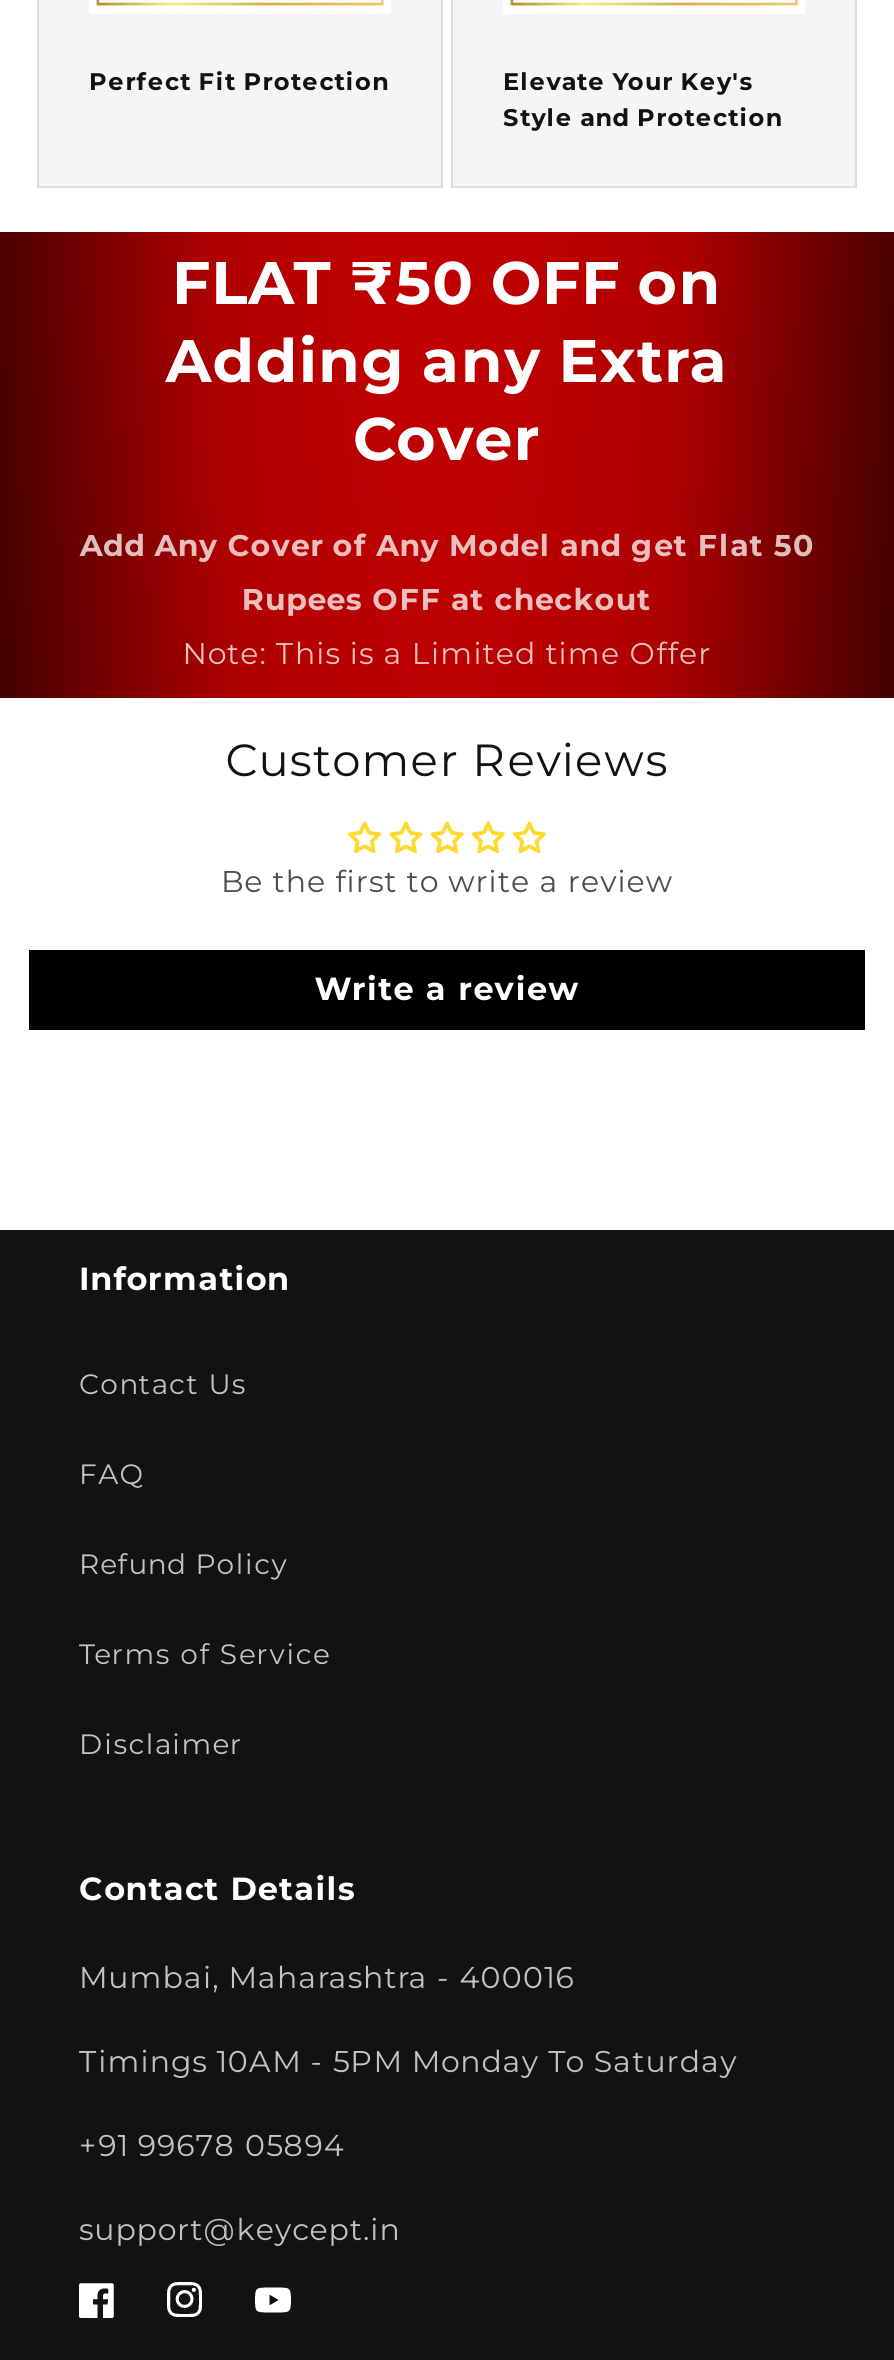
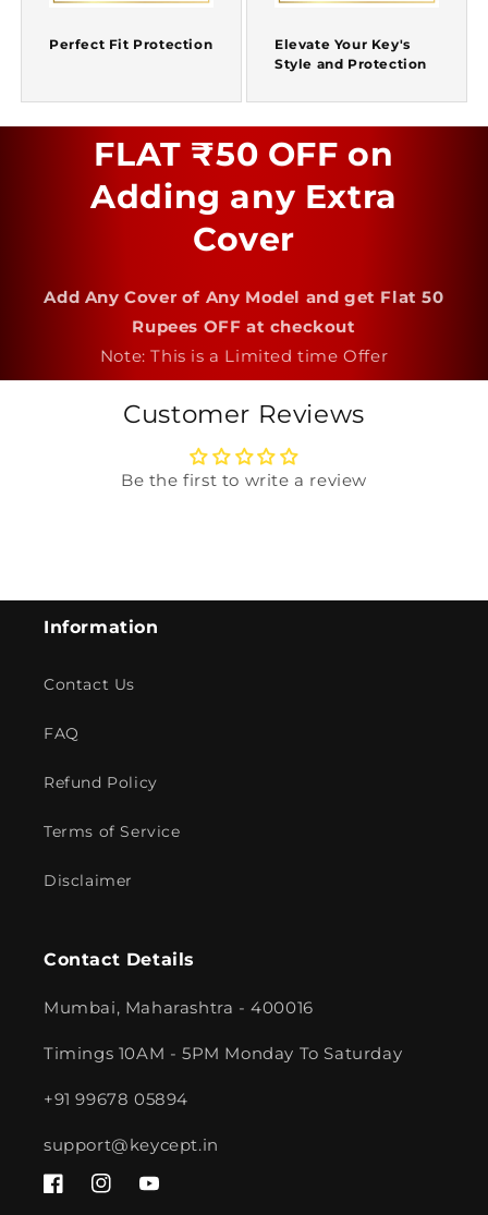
[315,971,579,1009] Write a review -> none

